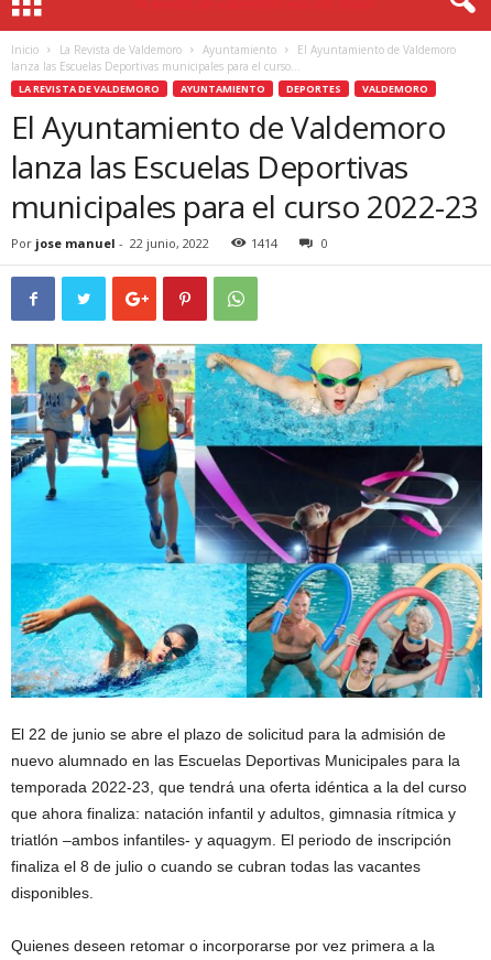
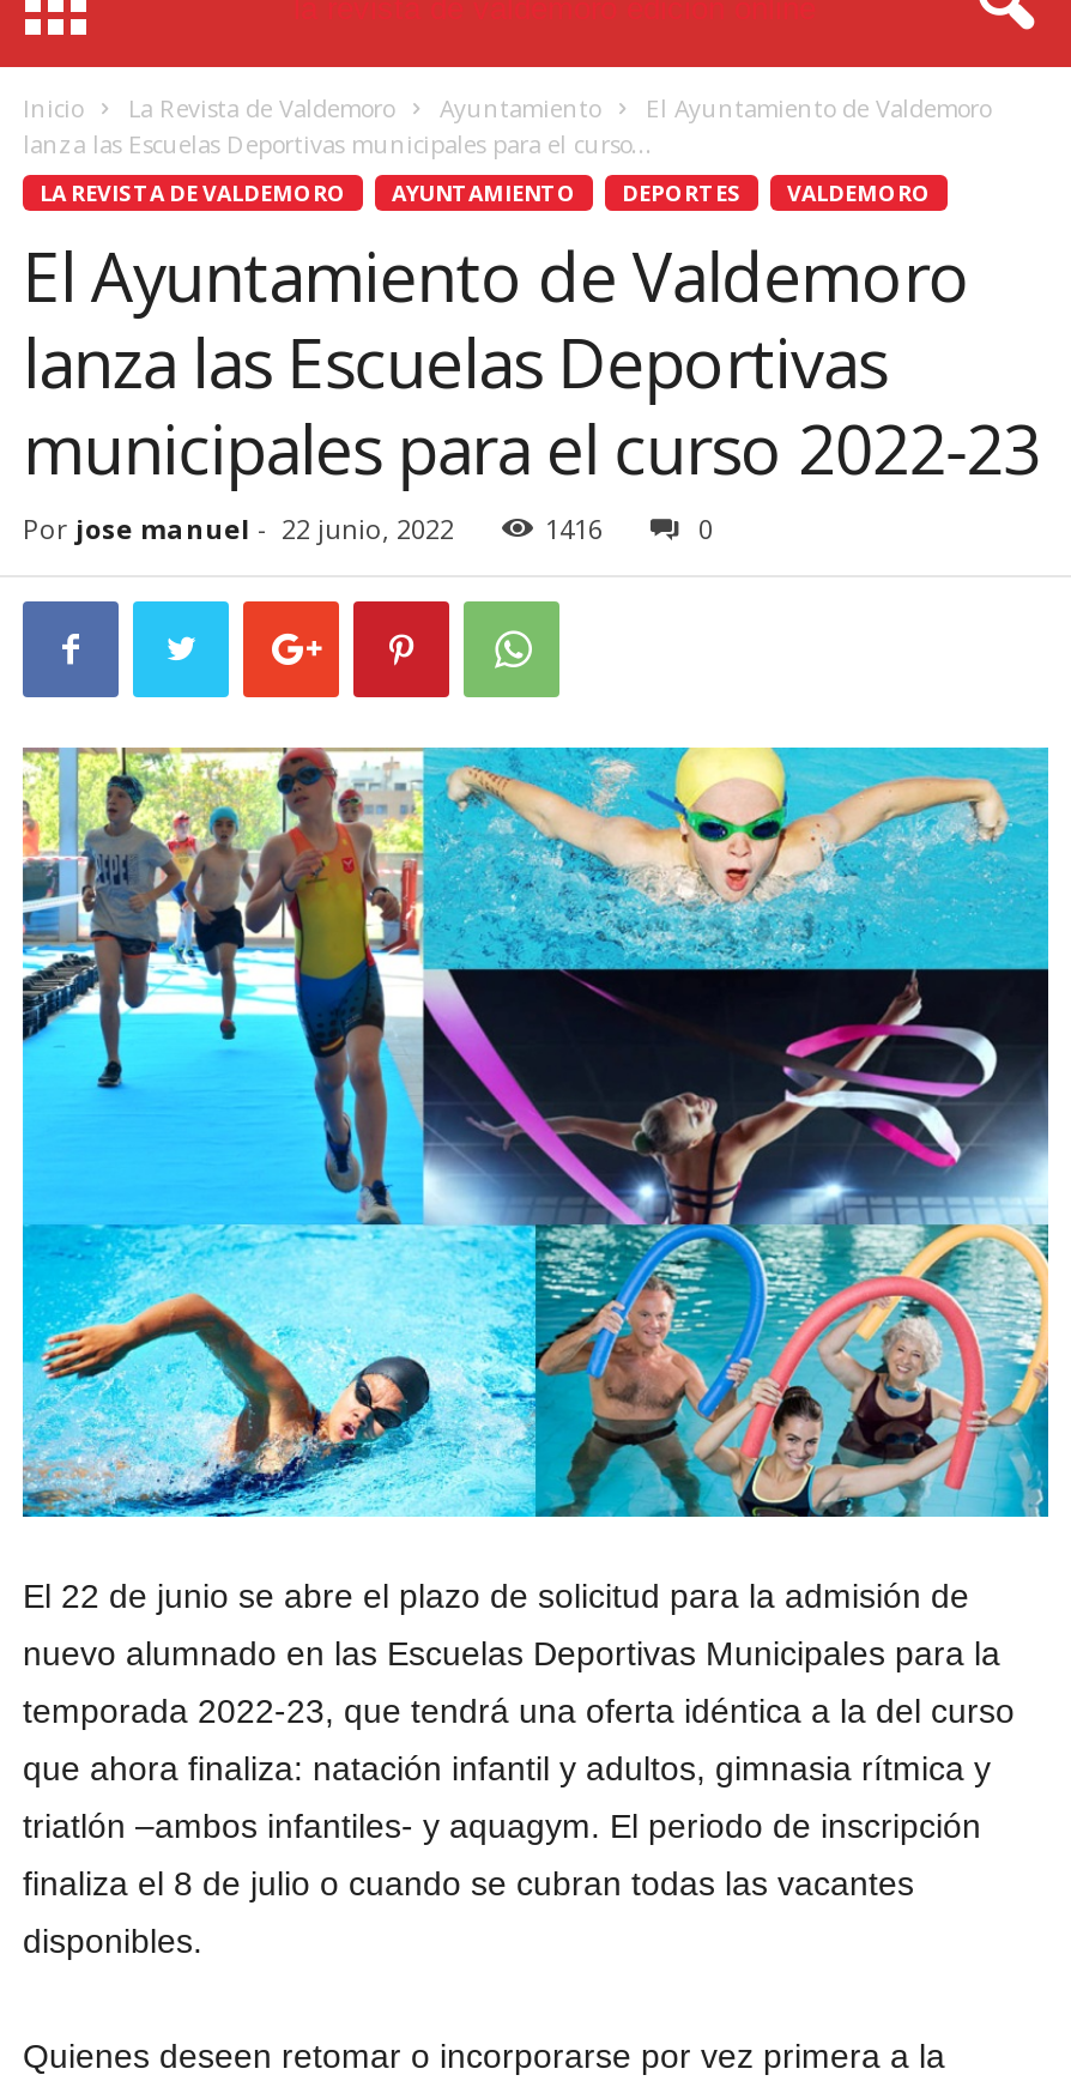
[251,235,277,251] 1414 -> [545,510,603,546] 1416

